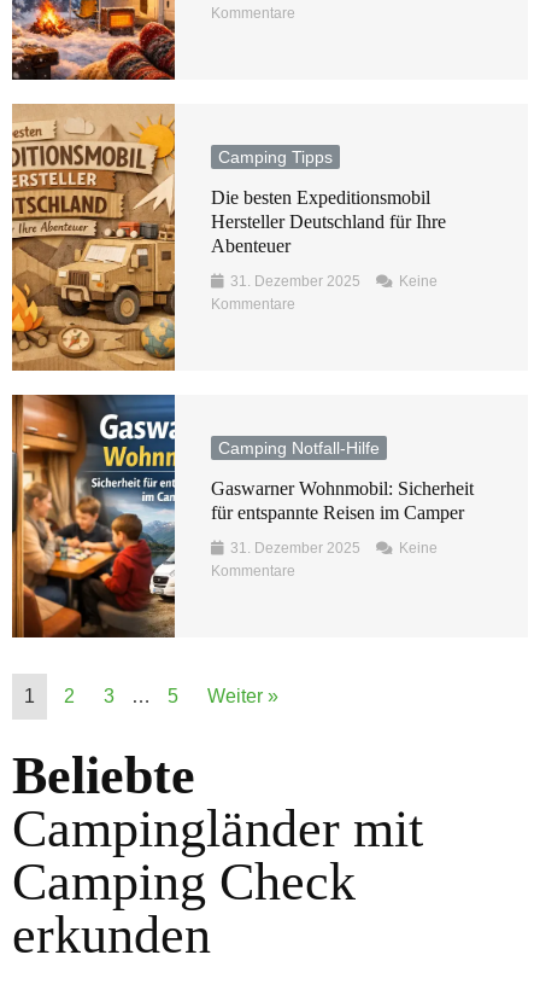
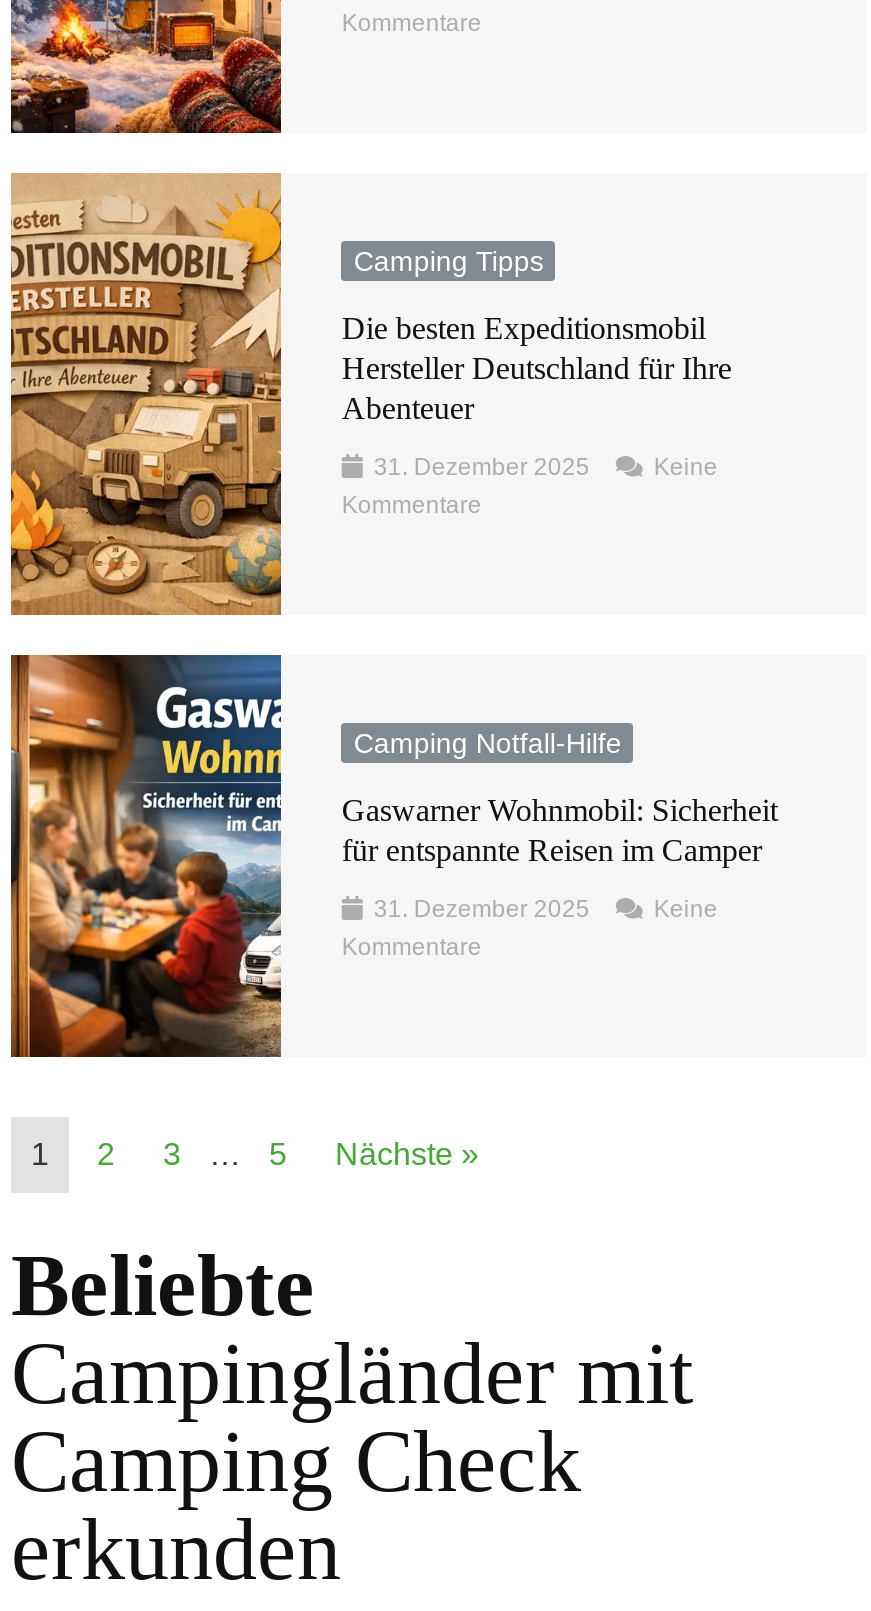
[207,686,278,706] Weiter » -> [335,1136,479,1170] Nächste »

